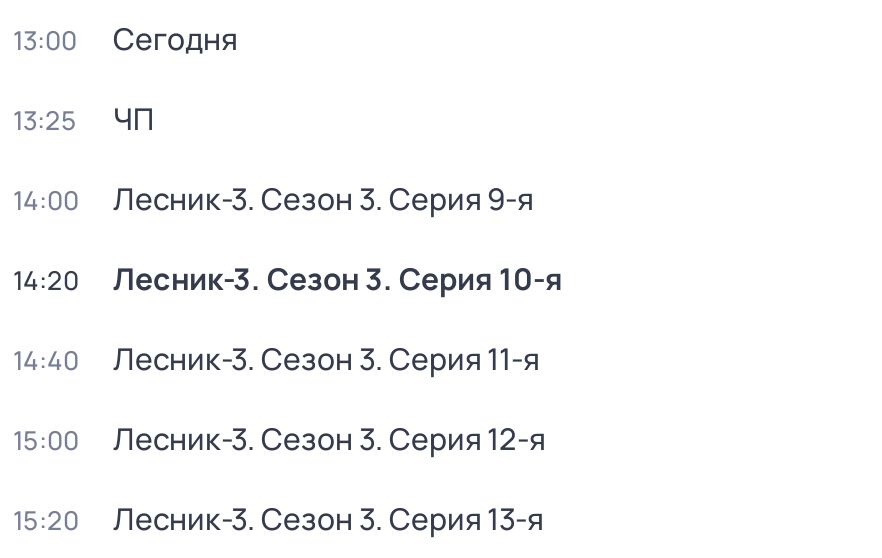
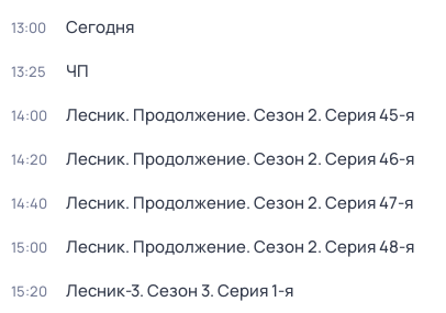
[113,178,533,220] Лесник-3. Сезон 3. Серия 9-я -> [66,103,414,126] Лесник. Продолжение. Сезон 2. Серия 45-я
[113,258,563,300] Лесник-3. Сезон 3. Серия 10-я -> [66,147,414,170] Лесник. Продолжение. Сезон 2. Серия 46-я
[113,338,539,380] Лесник-3. Сезон 3. Серия 11-я -> [66,191,413,214] Лесник. Продолжение. Сезон 2. Серия 47-я
[113,418,545,460] Лесник-3. Сезон 3. Серия 12-я -> [66,235,414,258] Лесник. Продолжение. Сезон 2. Серия 48-я
[113,498,543,540] Лесник-3. Сезон 3. Серия 13-я -> [66,279,293,302] Лесник-3. Сезон 3. Серия 1-я

